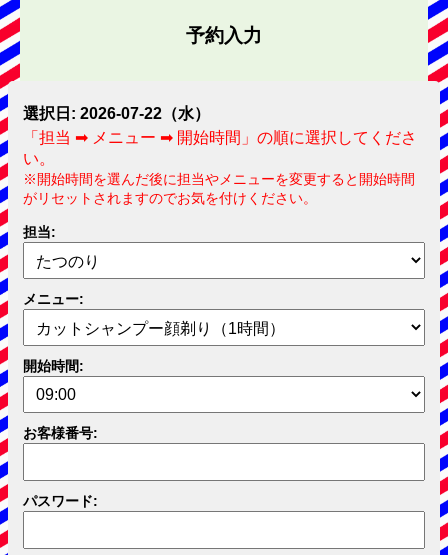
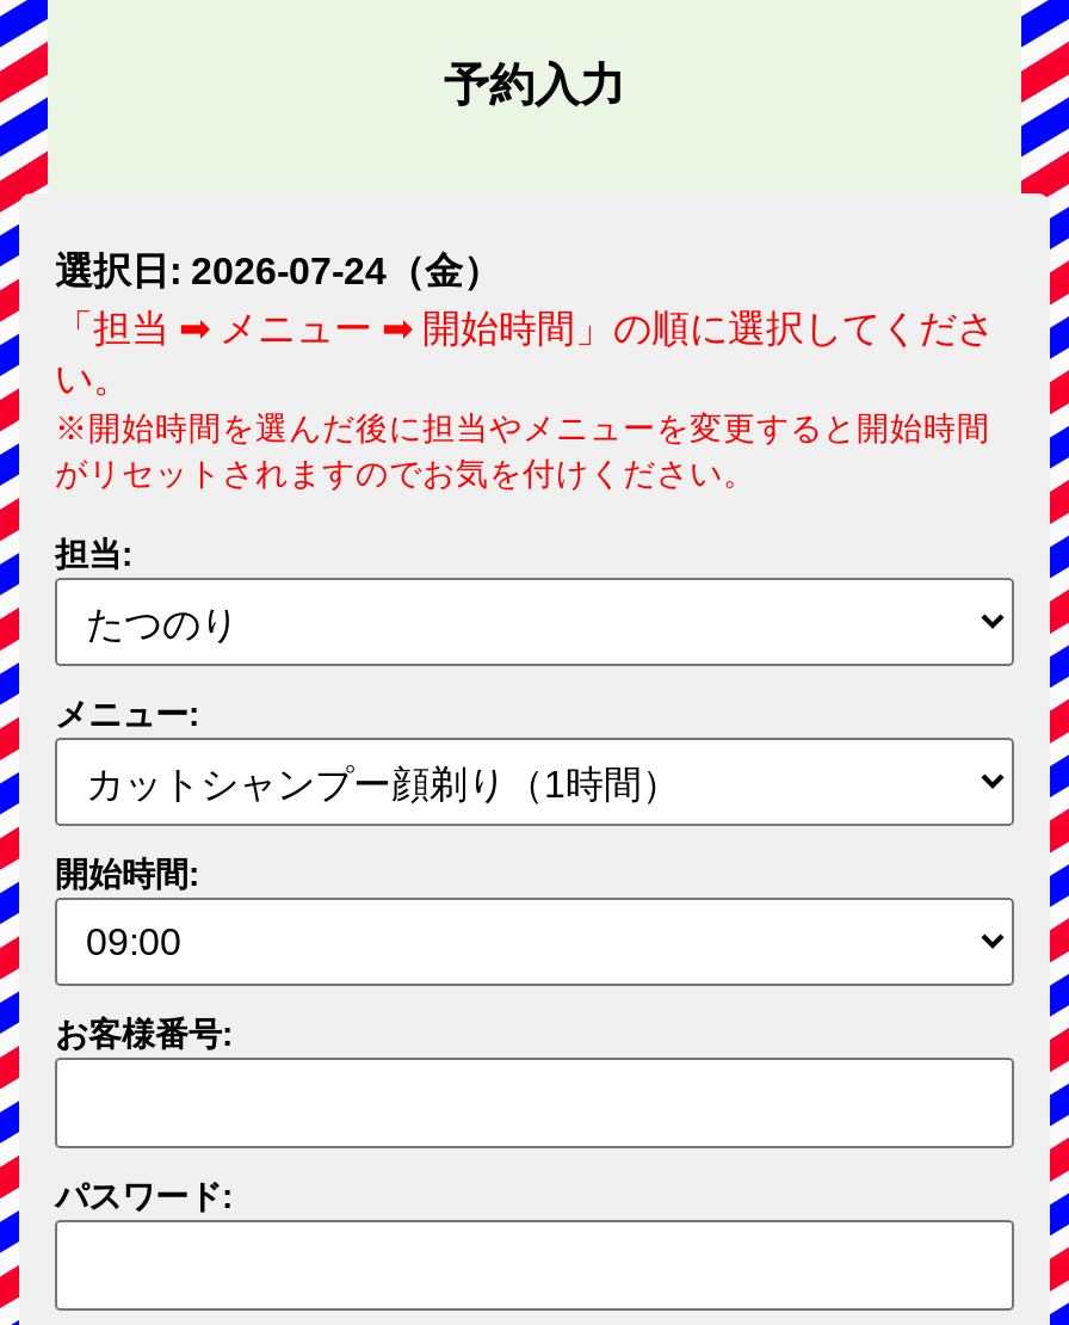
[23,105,210,122] 選択日: 2026-07-22（水） -> [55,250,501,291] 選択日: 2026-07-24（金）

